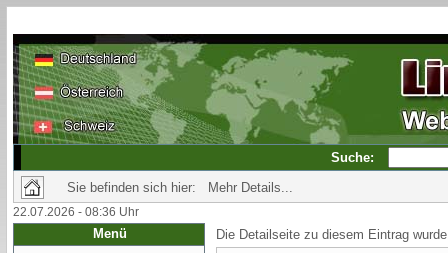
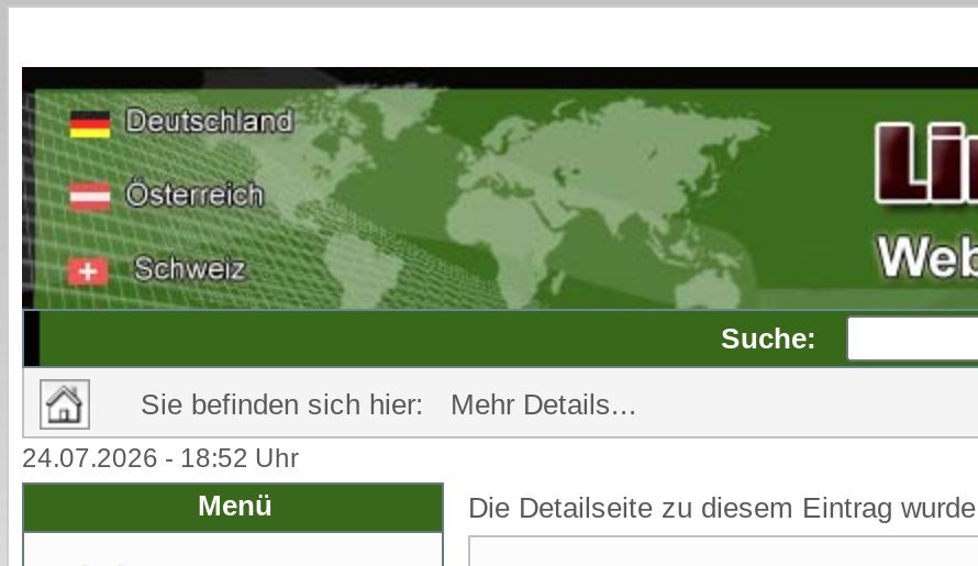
[13,205,139,219] 22.07.2026 - 08:36 Uhr -> [22,443,299,474] 24.07.2026 - 18:52 Uhr

